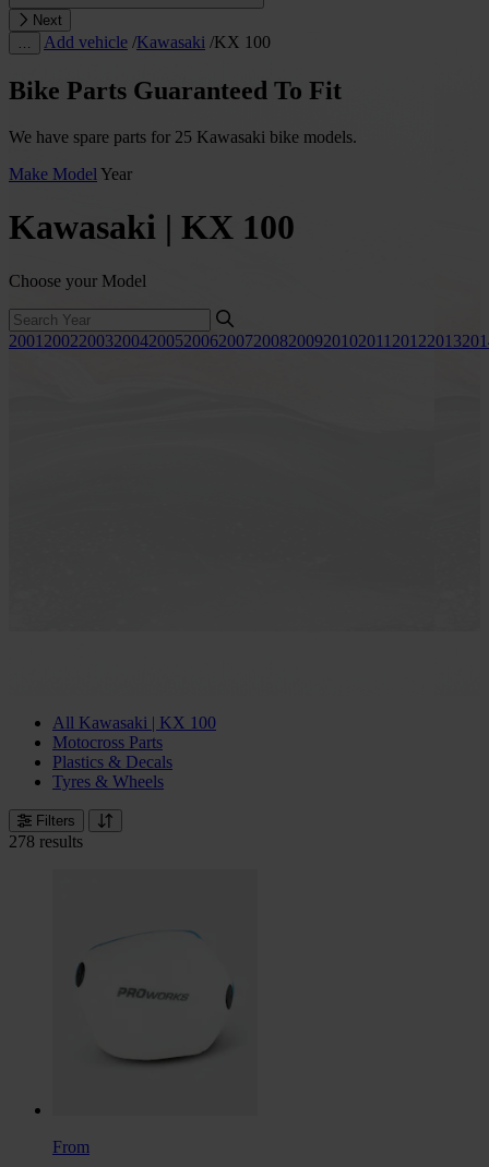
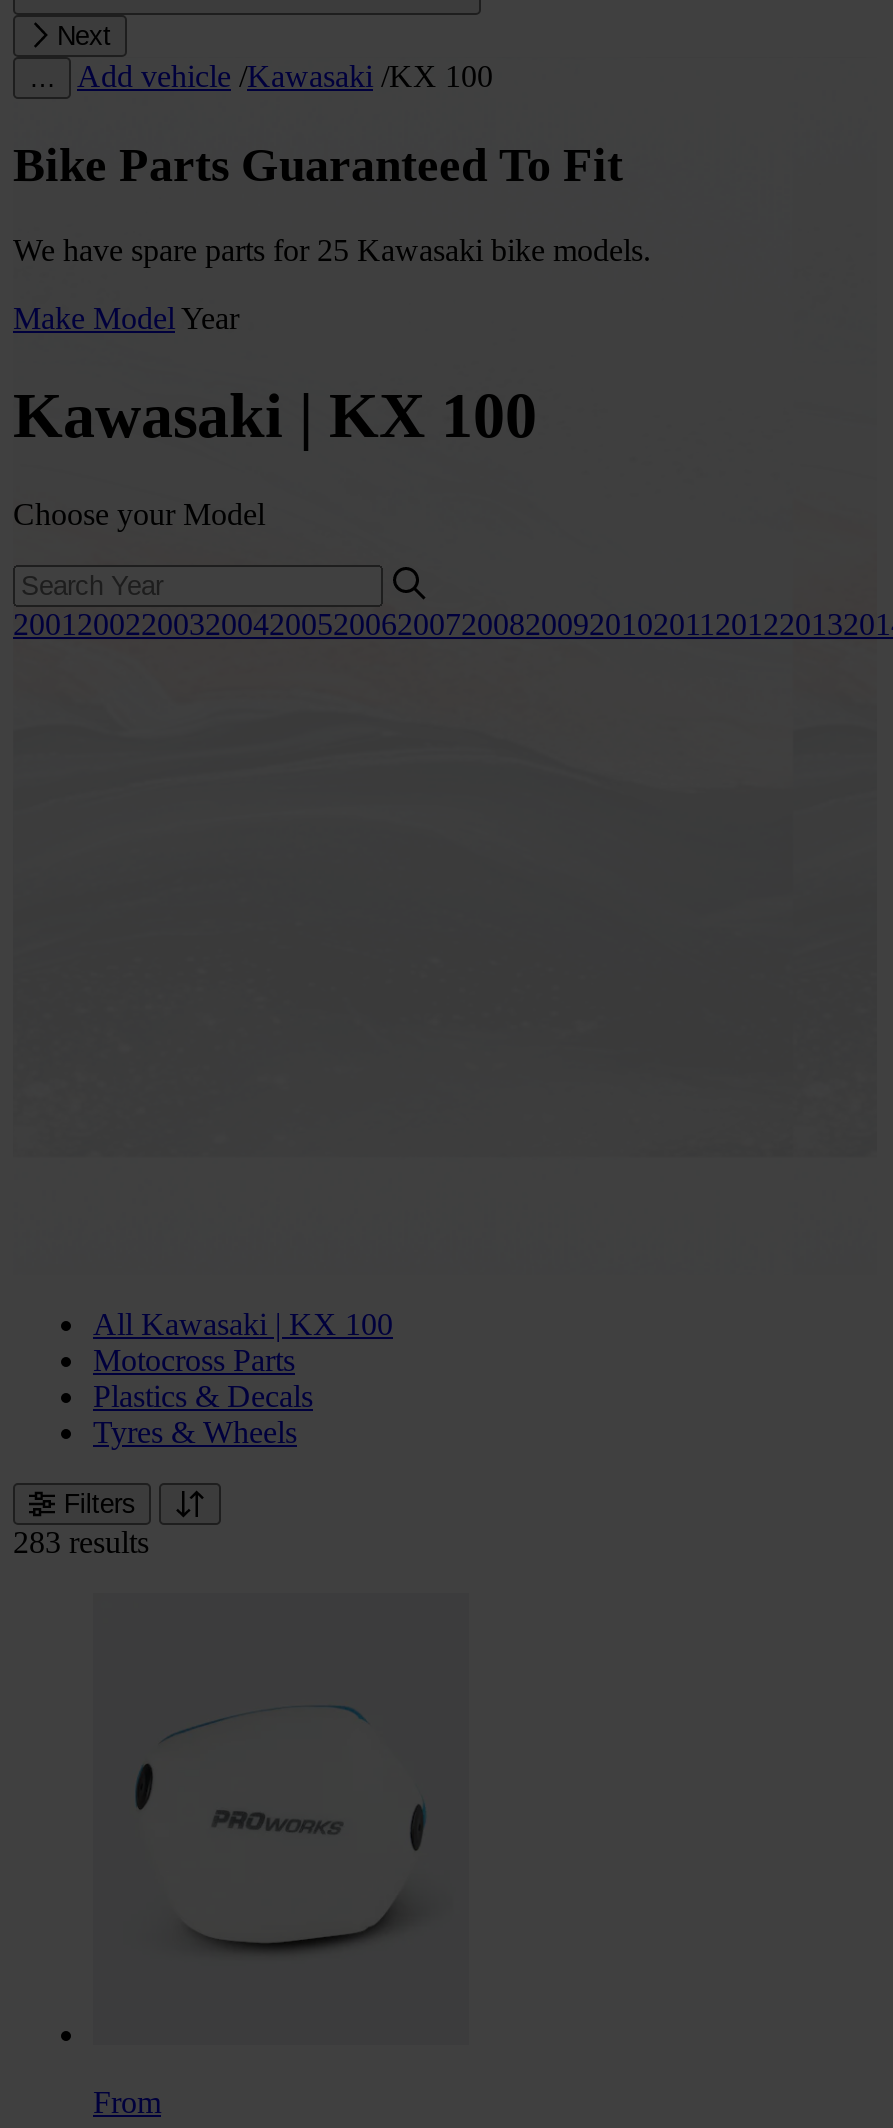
[9,832,83,851] 278 results -> [13,1525,149,1559] 283 results

